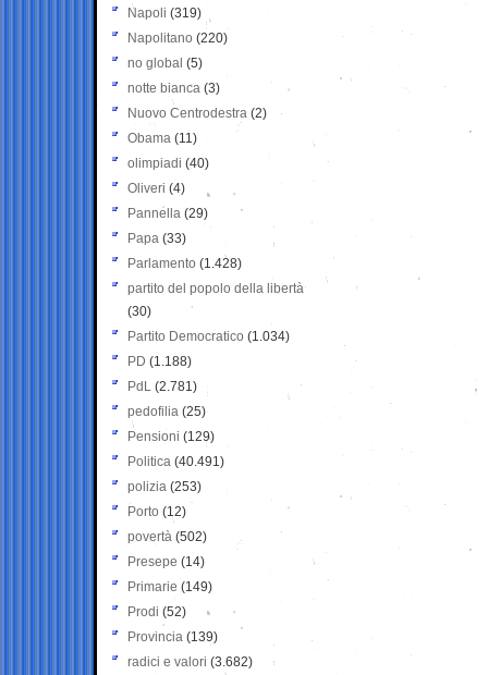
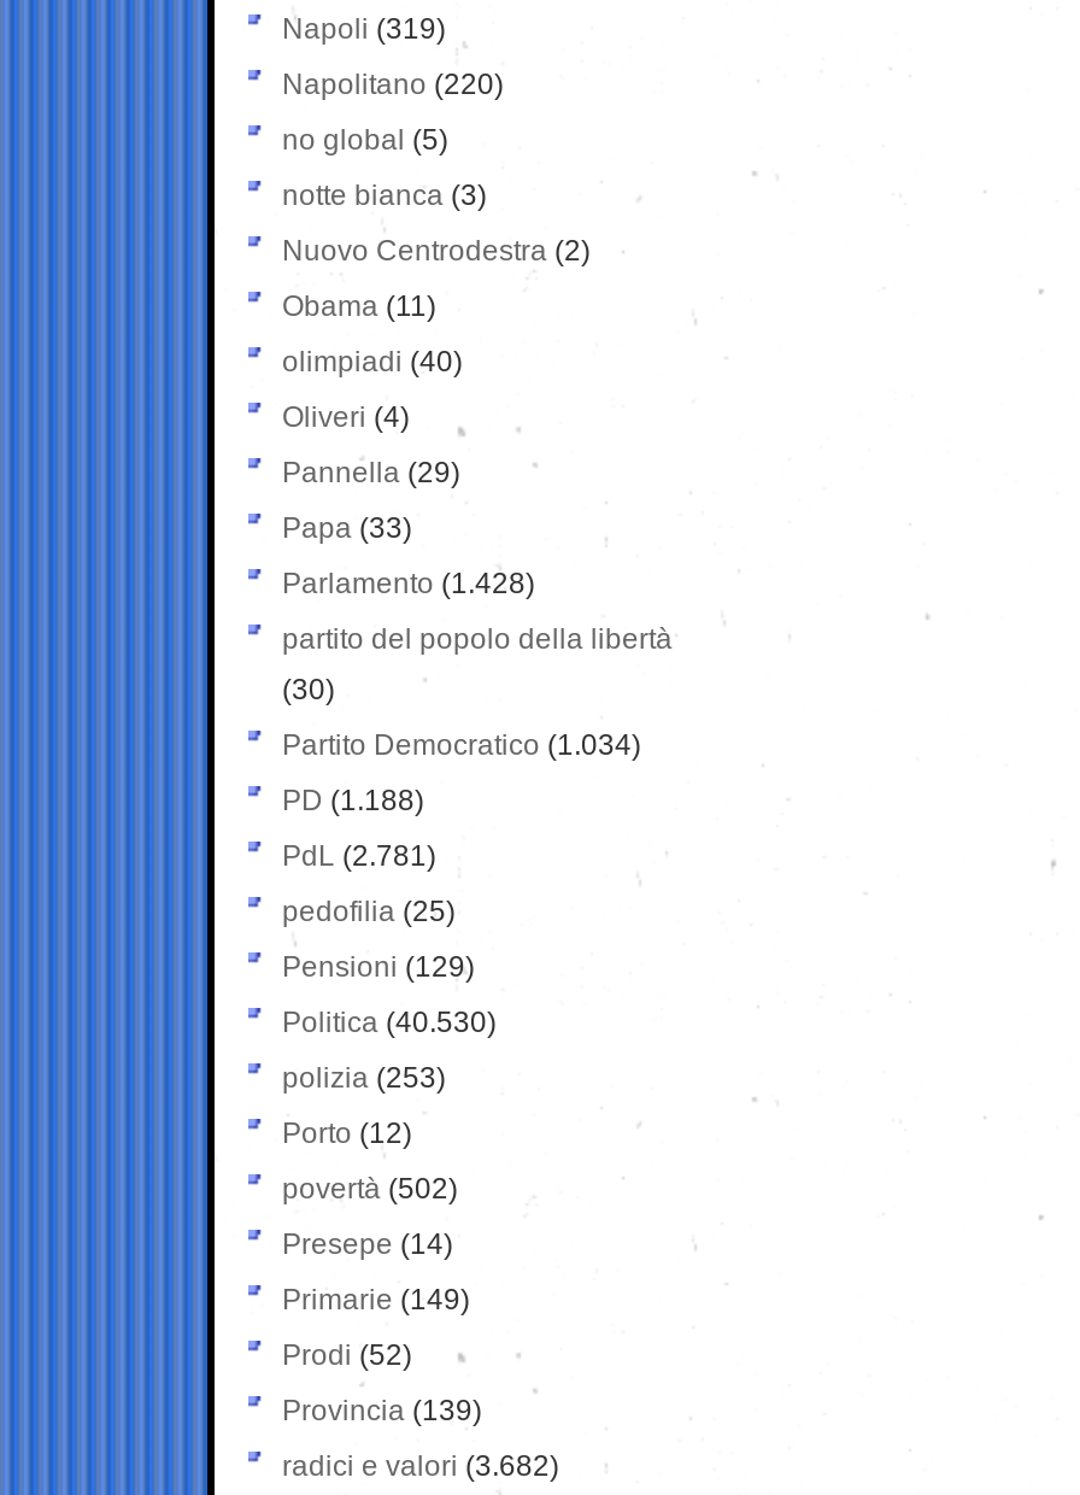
[127,454,224,469] Politica (40.491) -> [282,1005,497,1039] Politica (40.530)

